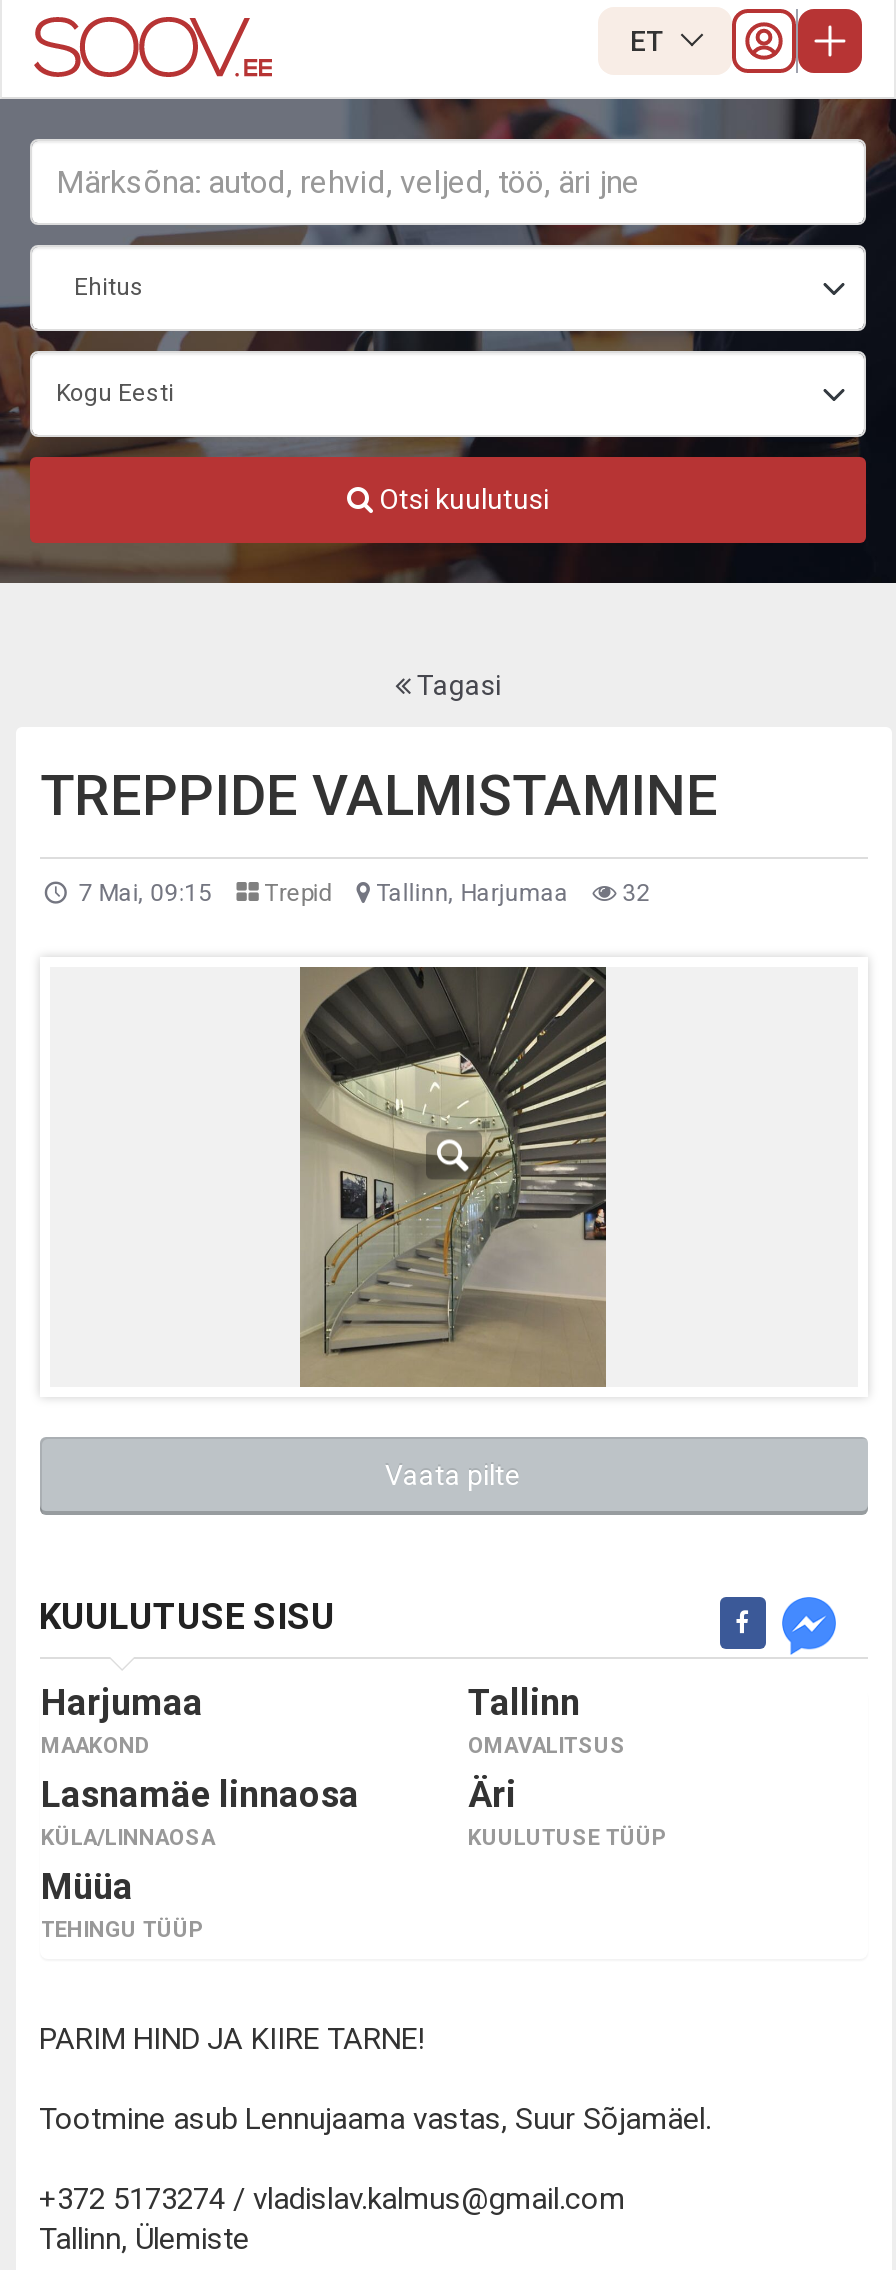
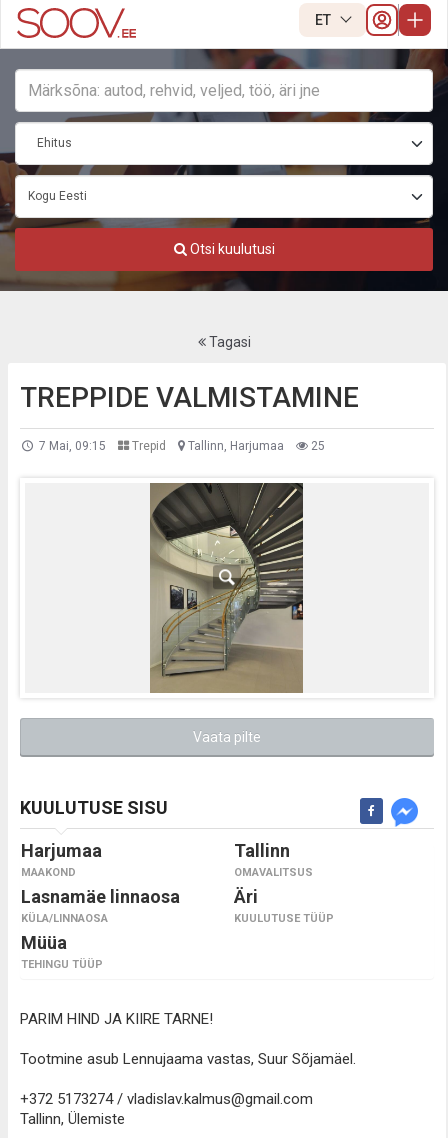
[73,879,651,907] 7 Mai, 09:15 Trepid Tallinn, Harjumaa 32 -> [36,439,325,453] 7 Mai, 09:15 Trepid Tallinn, Harjumaa 25

